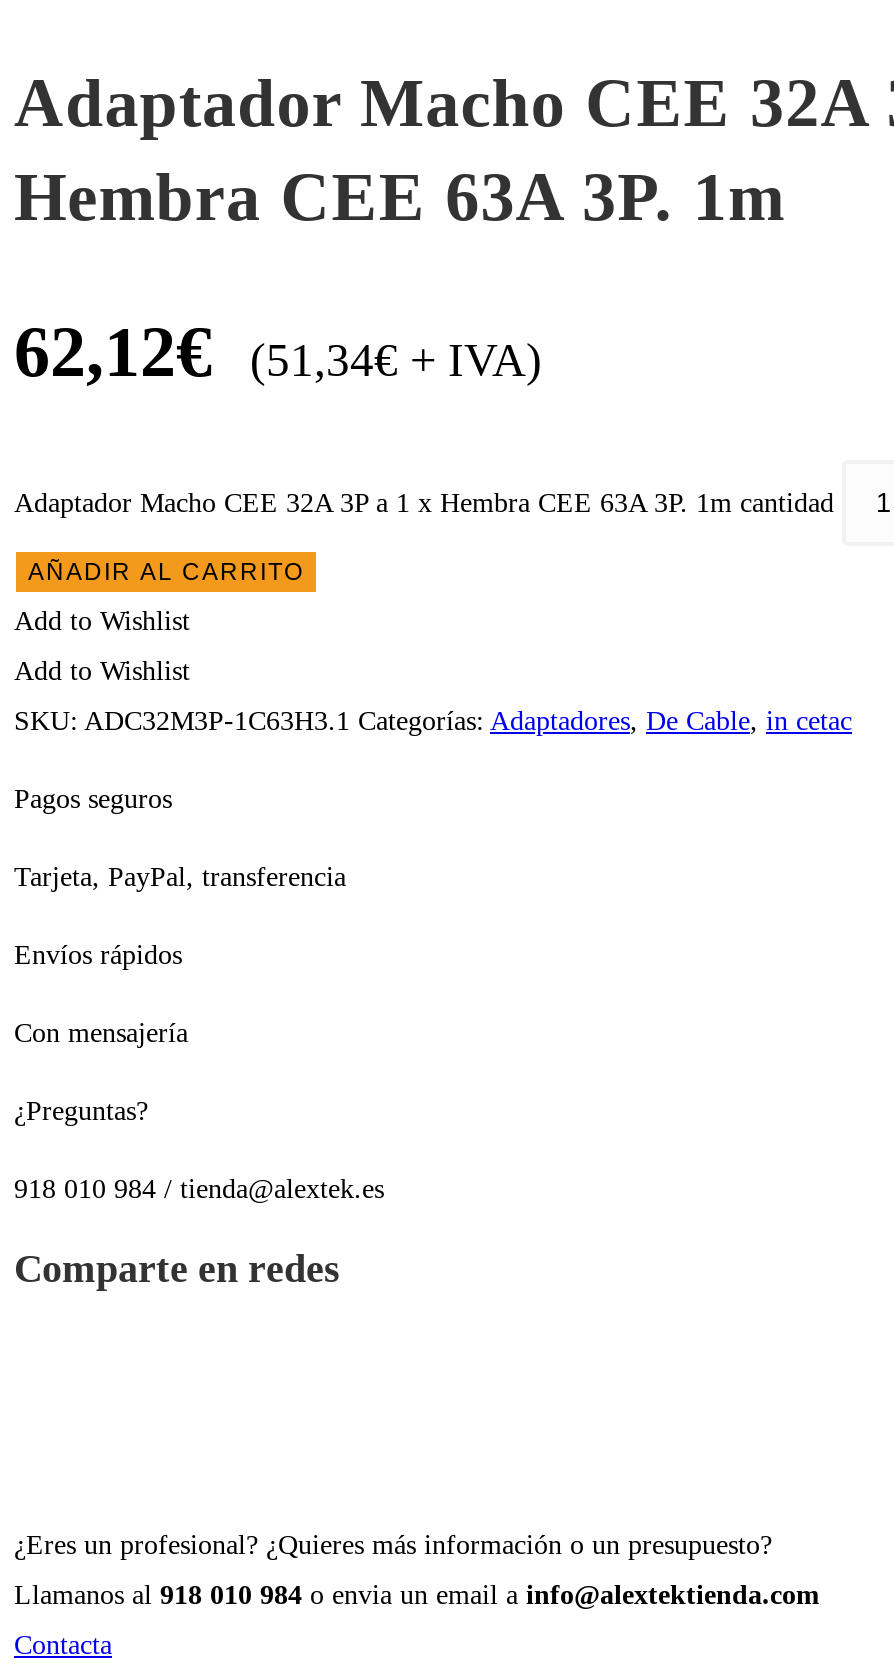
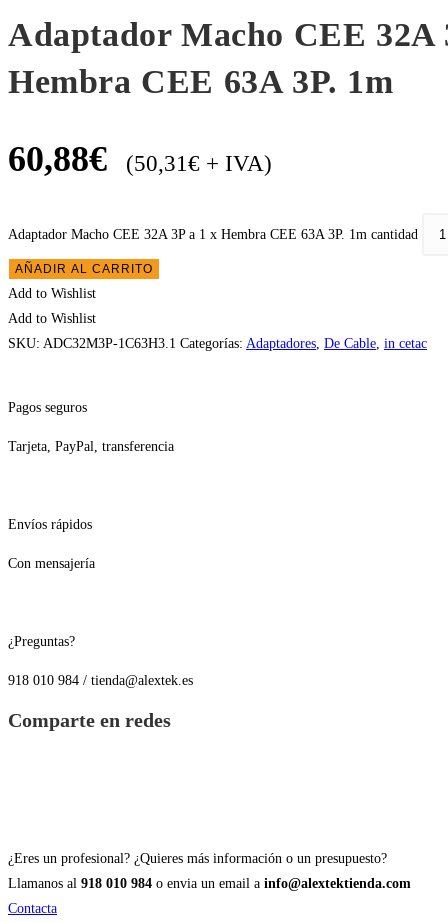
[14,312,212,392] 62,12€ -> [8,139,107,179] 60,88€
[250,334,542,386] (51,34€+ IVA) -> [126,150,272,176] (50,31€+ IVA)

